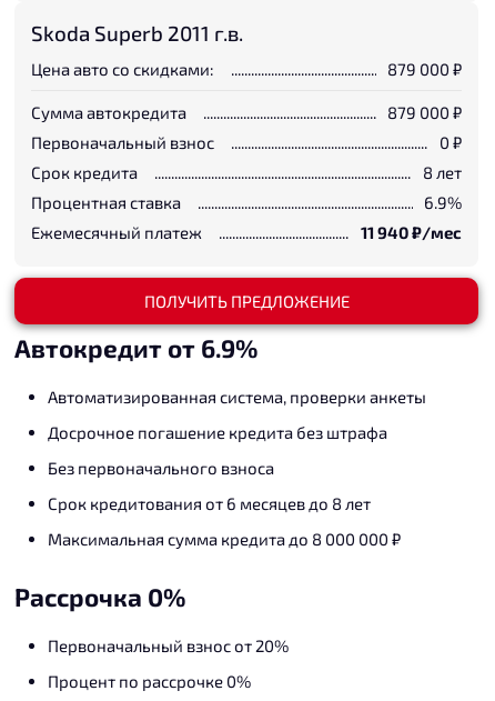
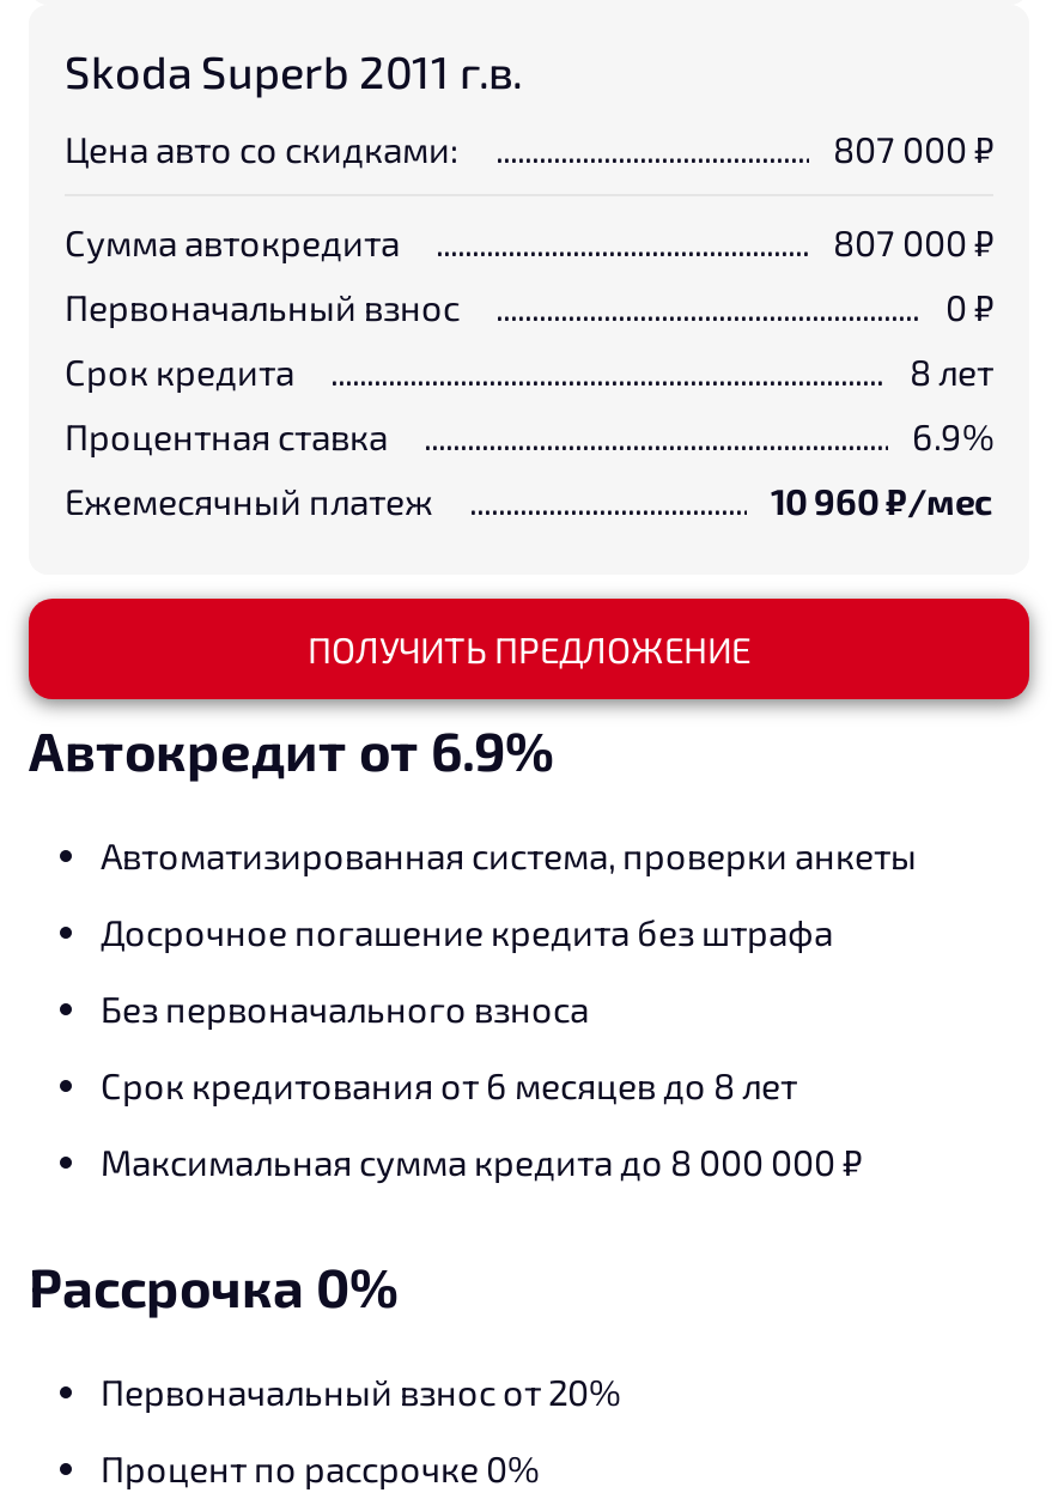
[387,59,462,79] 879 000 ₽ -> [833,128,993,171] 807 000 ₽
[387,103,462,123] 879 000 ₽ -> [833,221,993,264] 807 000 ₽
[361,223,462,243] 11 940₽/мес -> [771,480,993,523] 10 960₽/мес

